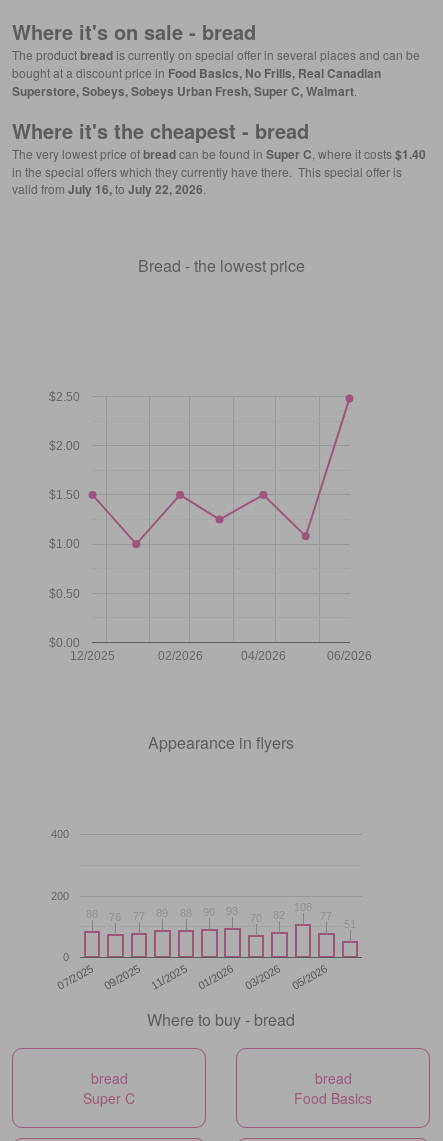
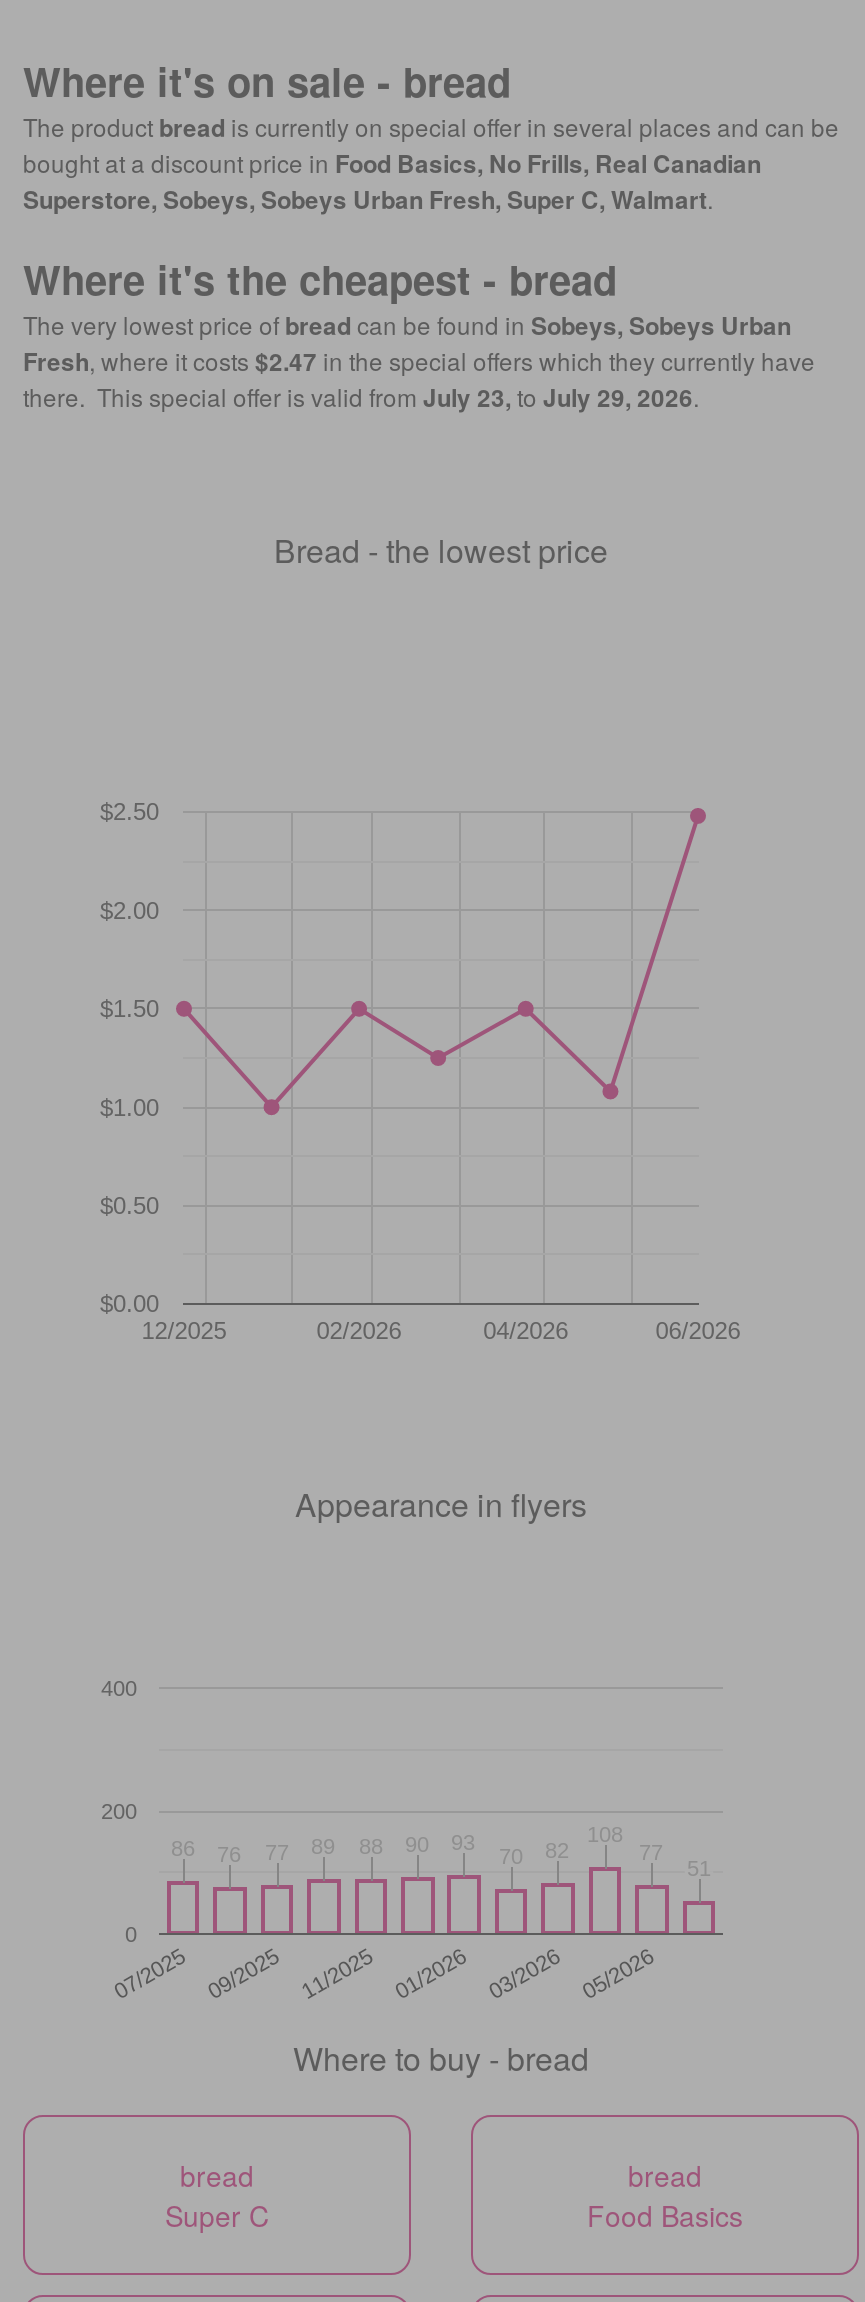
[12,144,426,197] The very lowest price of breadcan be found in Super C, where it costs$1.40 | in the special offers which they currently have there. This special offer is | valid from July 16,to July 22, 2026. -> [23,307,815,415] The very lowest price of bread can be found in Sobeys, Sobeys Urban | Fresh, where it costs $2.47 in the special offers which they currently have | there. This special offer is valid from July 23, to July 29, 2026.

